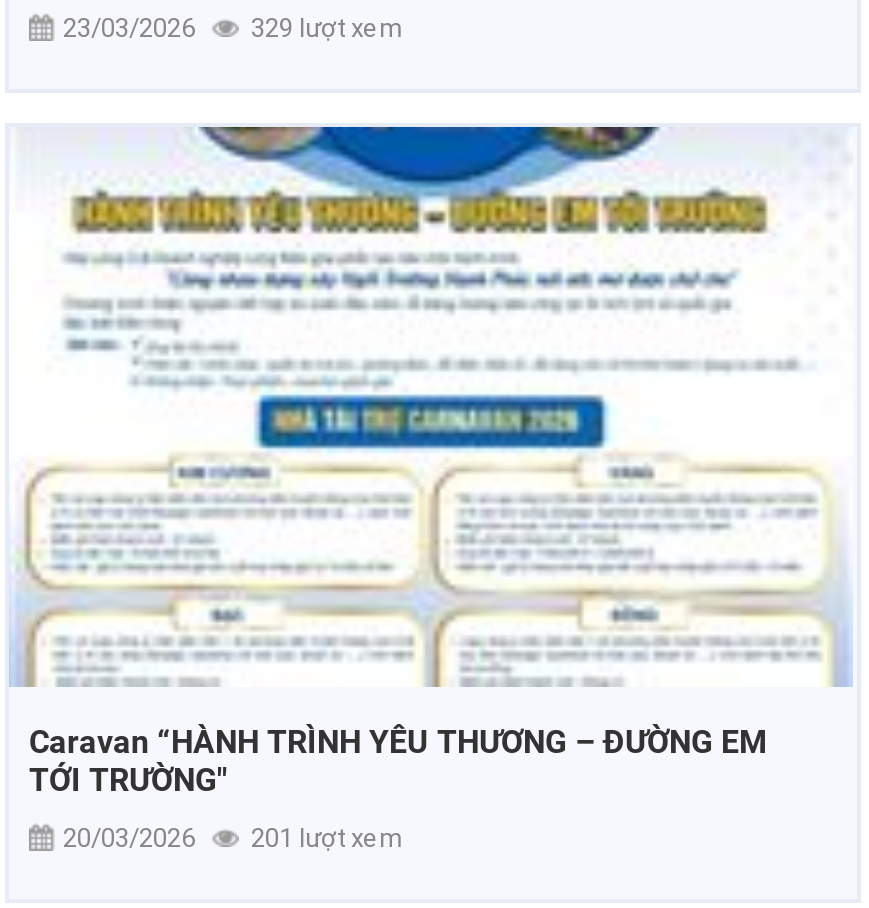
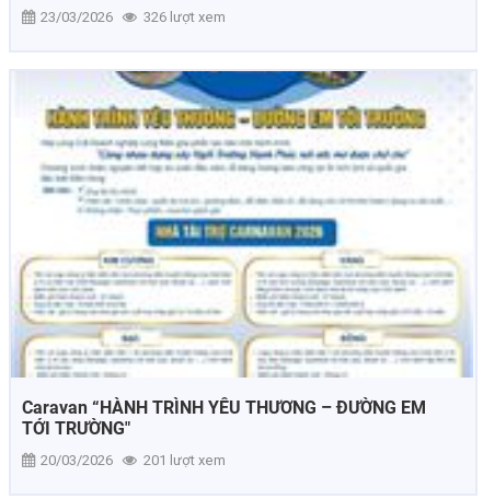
[63,13,401,43] 23/03/2026 329 lượt xem -> [41,9,226,25] 23/03/2026 326 lượt xem

